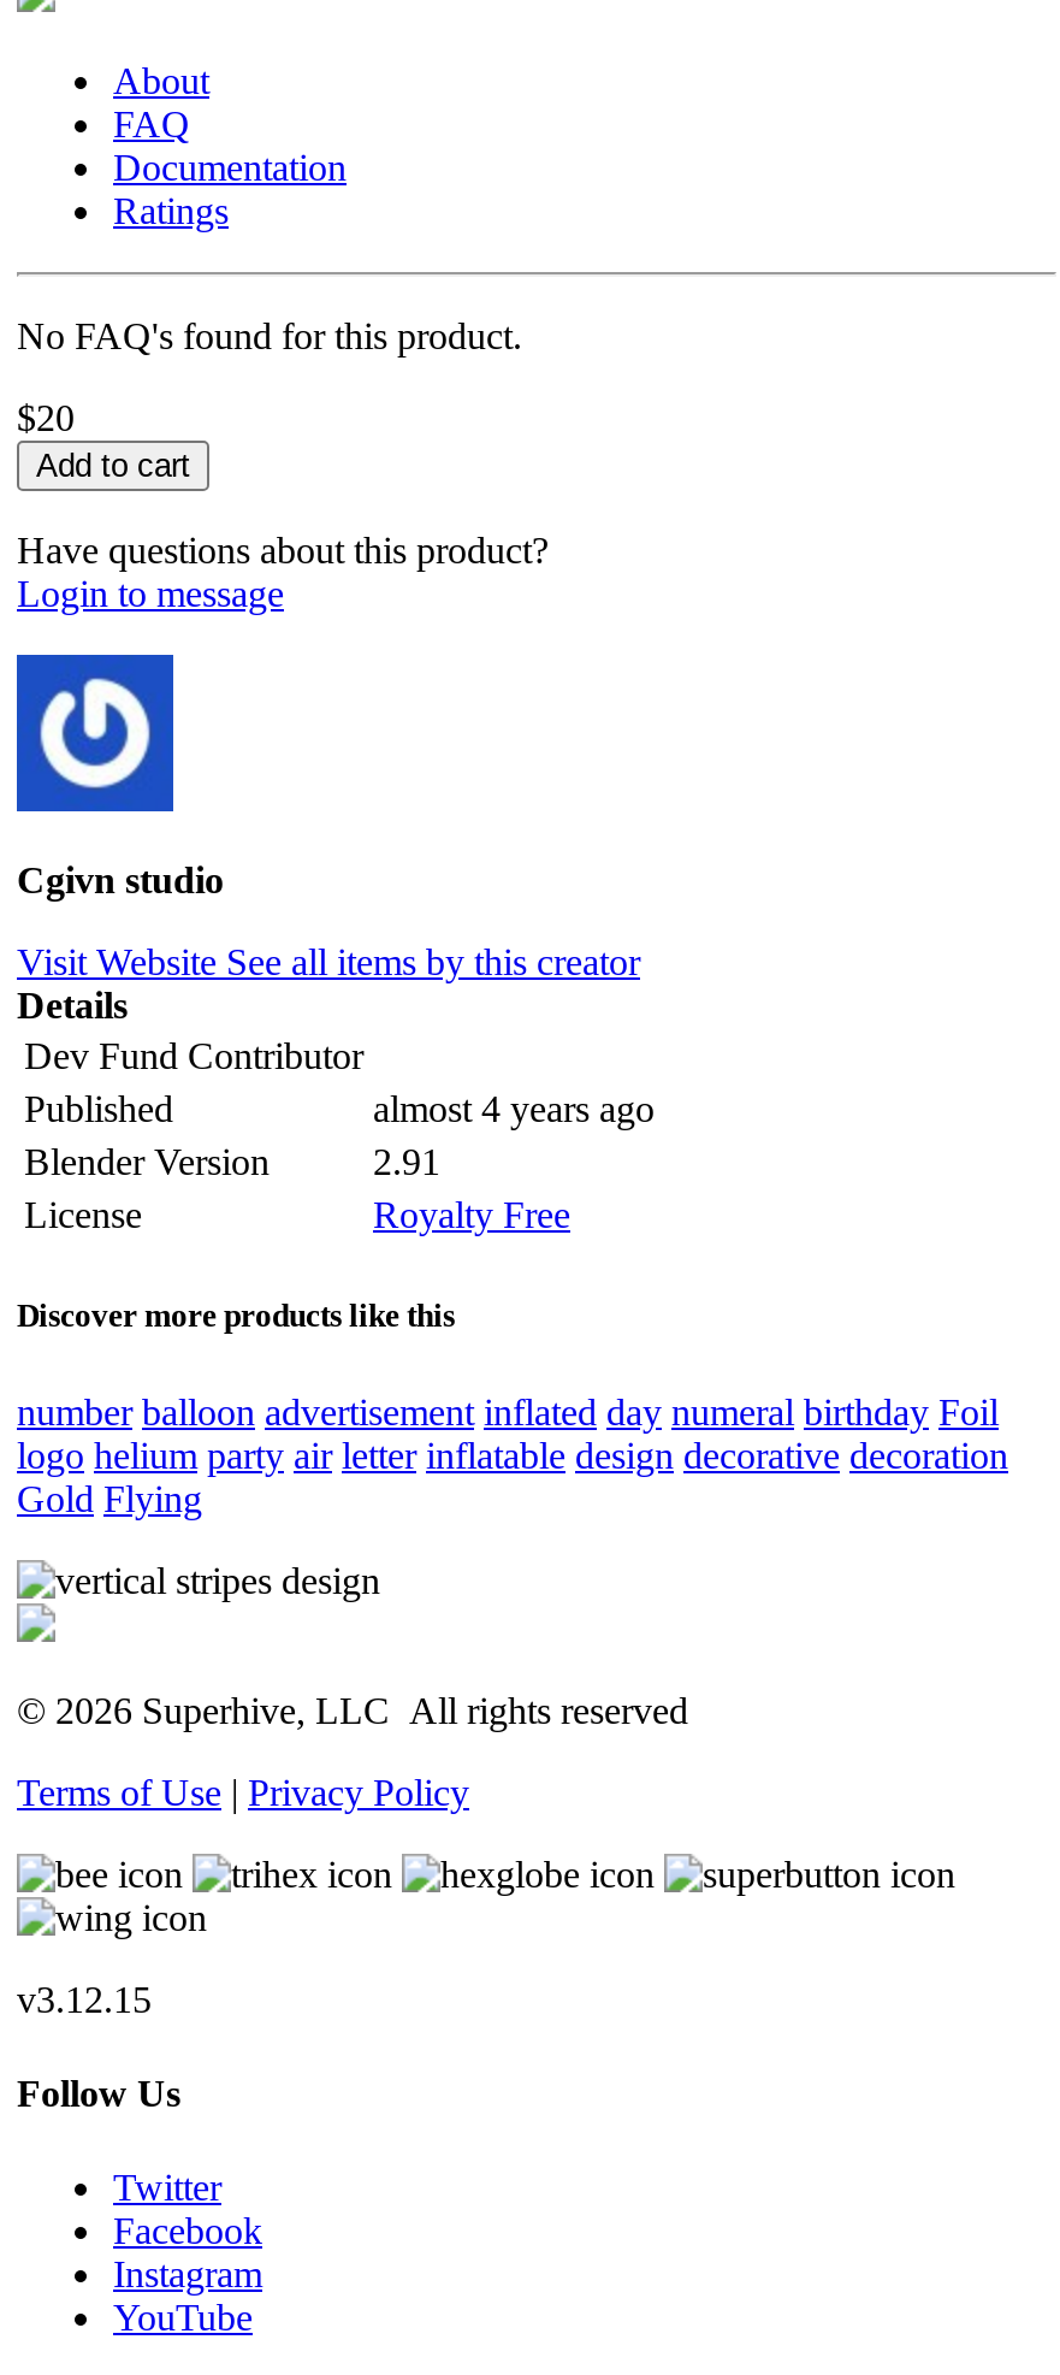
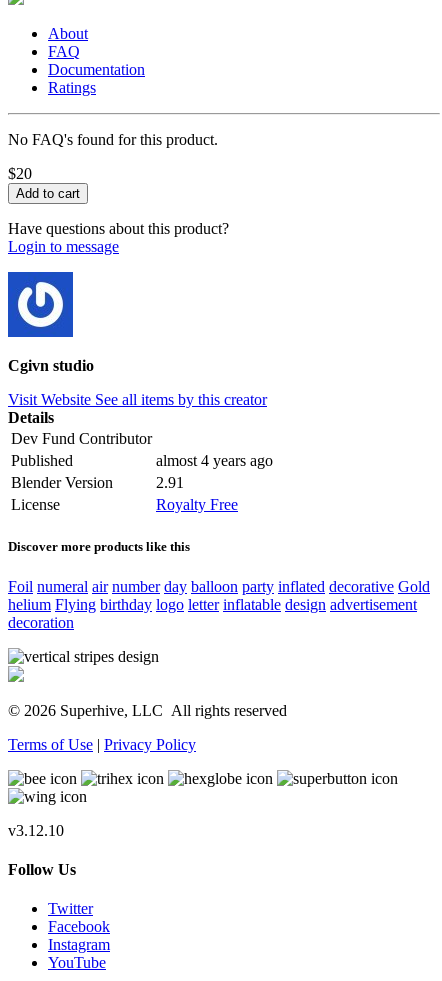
[17,1391,1008,1518] number balloon advertisement inflated day numeral birthday Foil | logo helium party air letter inflatable design decorative decoration | Gold Flying -> [8,578,430,631] Foil numeral air number day balloon party inflated decorative Gold | helium Flying birthday logo letter inflatable design advertisement | decoration
[17,1978,152,2019] v3.12.15 -> [8,822,64,839] v3.12.10

